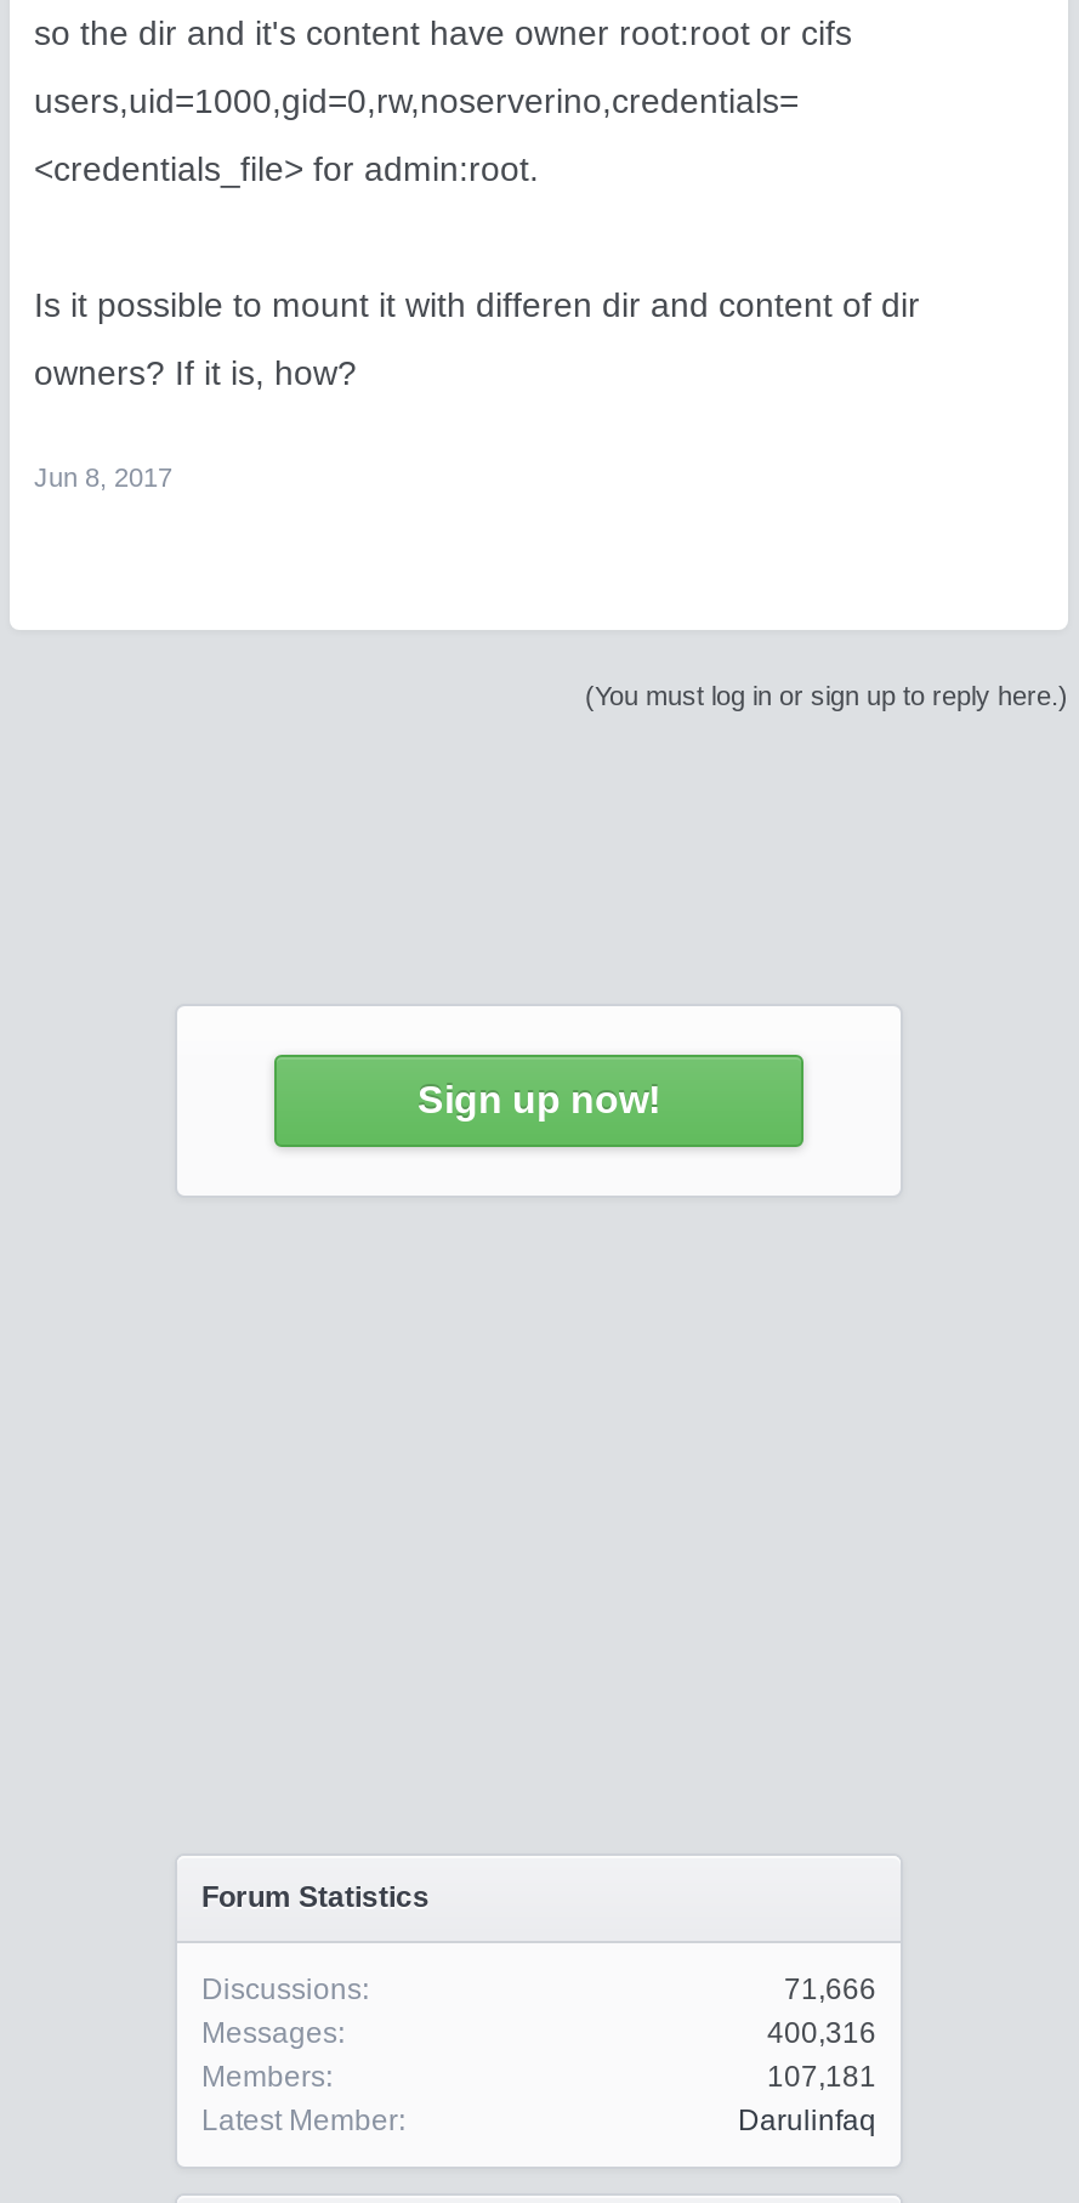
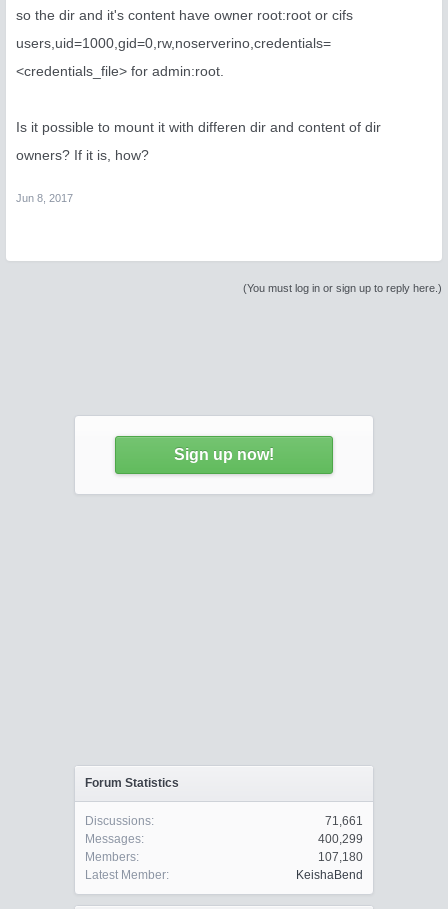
[784,1972,876,2006] 71,666 -> [325,814,363,828] 71,661
[767,2016,876,2050] 400,316 -> [318,832,363,846] 400,299
[767,2060,876,2094] 107,181 -> [318,850,363,864] 107,180
[738,2103,876,2137] Darulinfaq -> [296,868,363,882] KeishaBend

